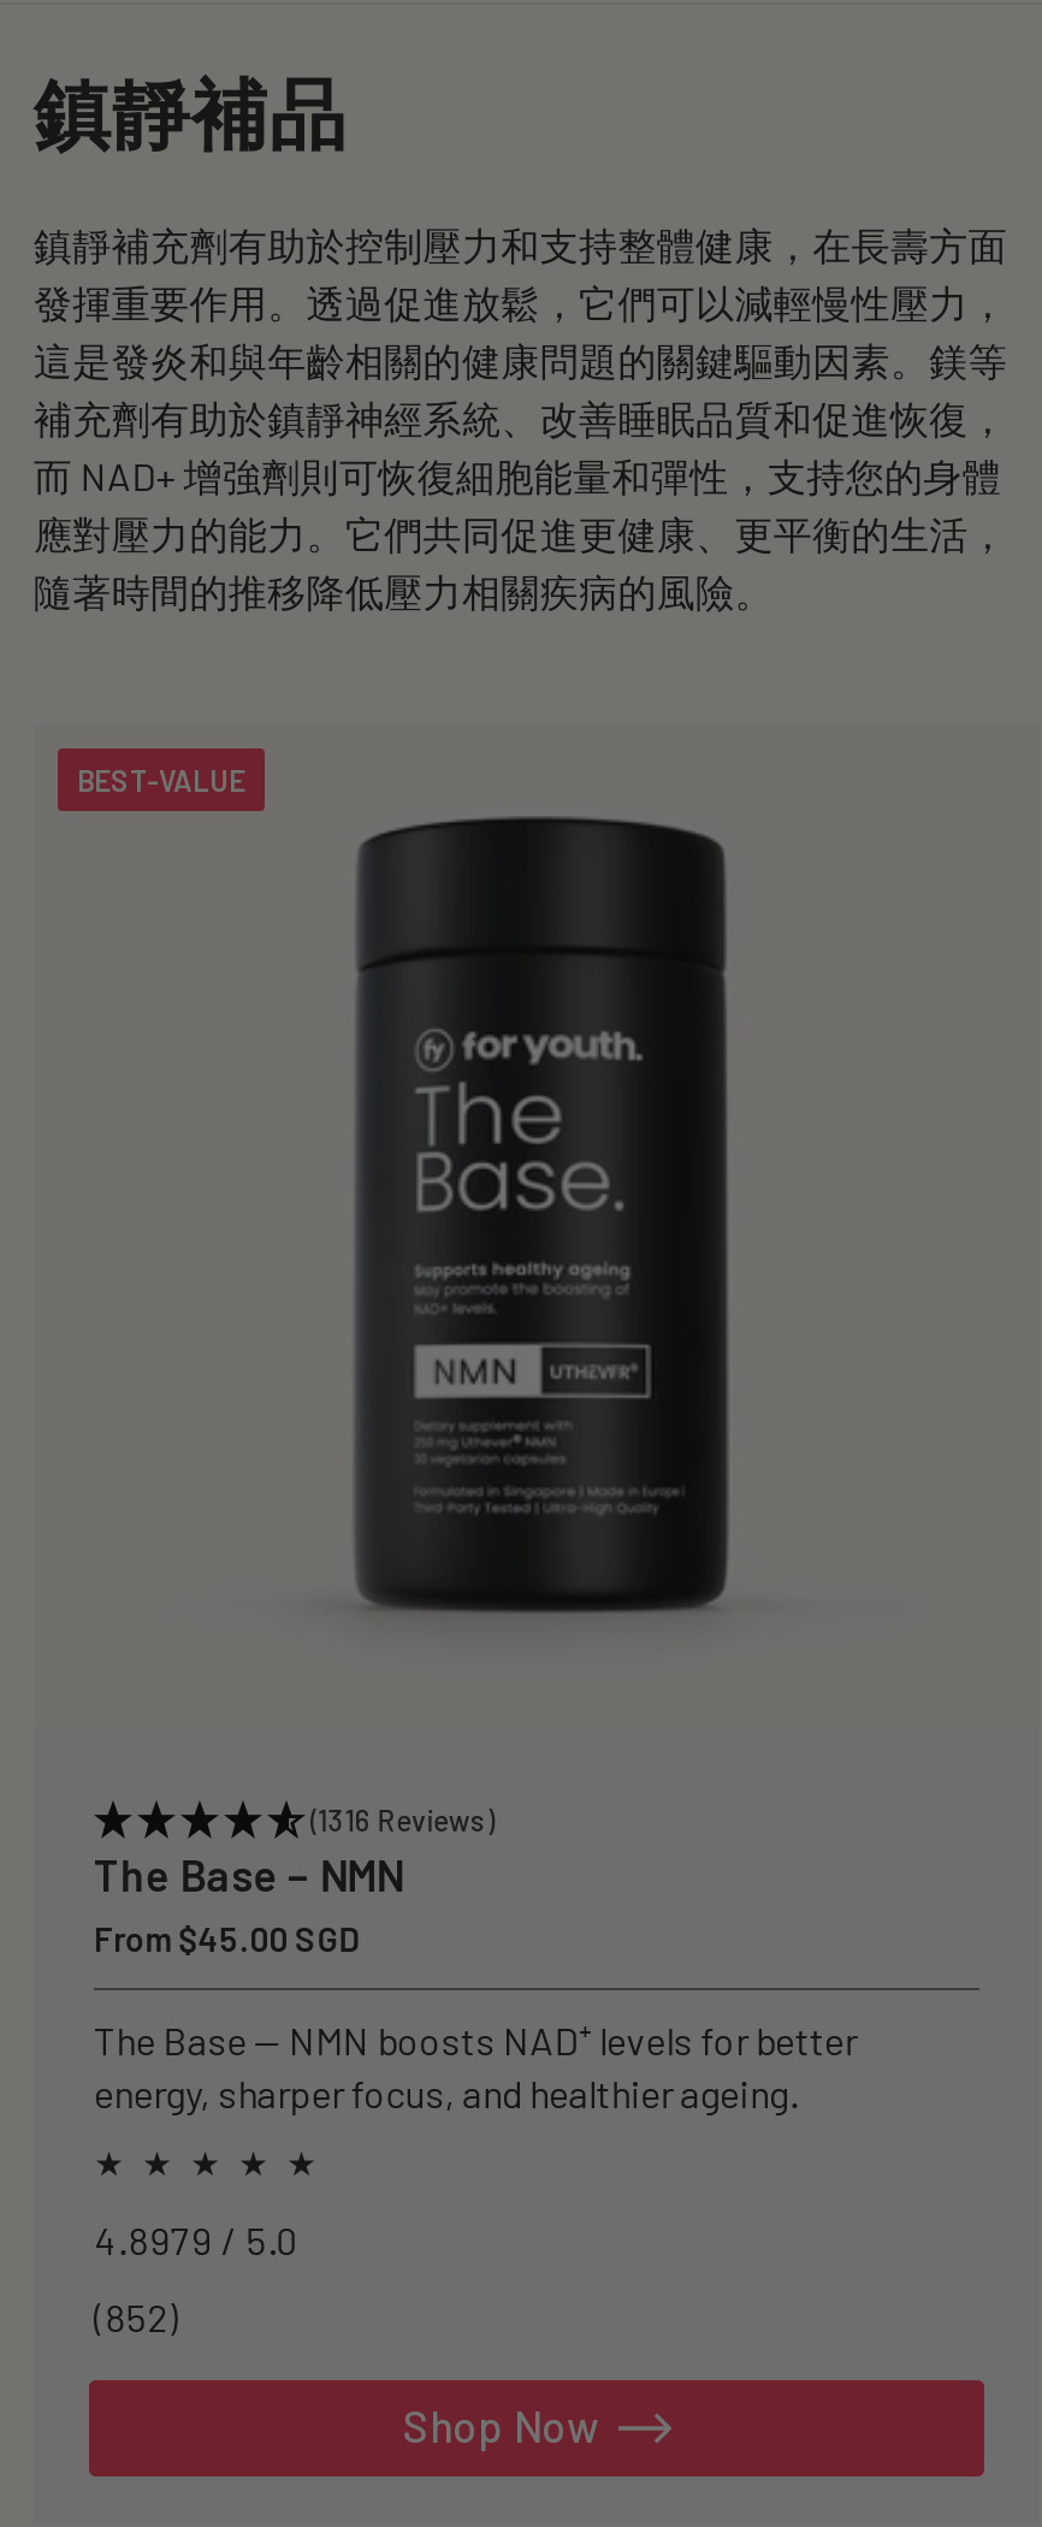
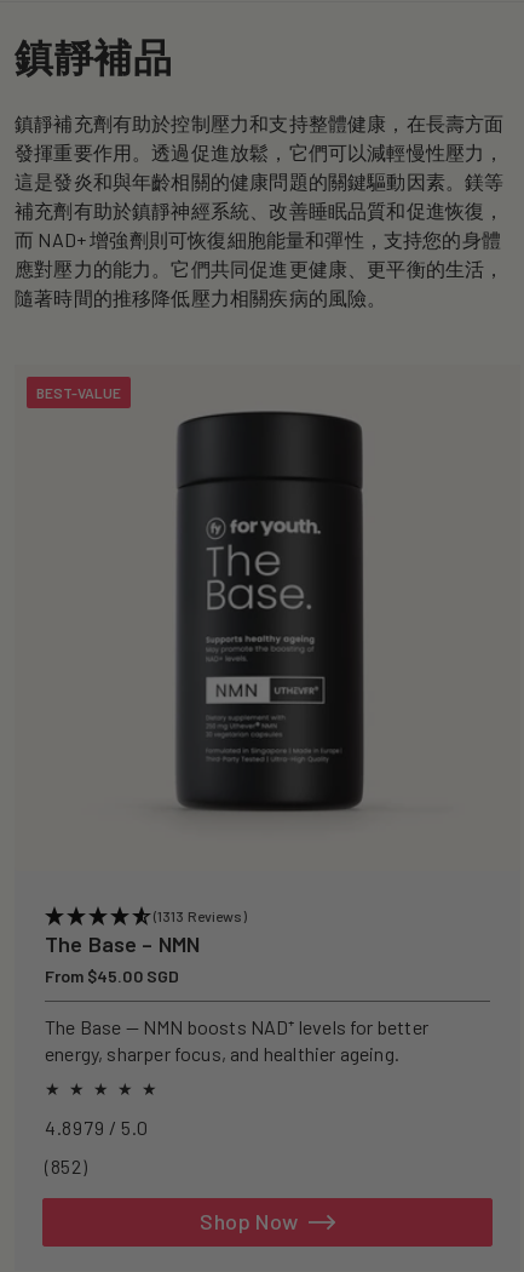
[310,1801,495,1835] (1316 Reviews) -> [154,907,247,924] (1313 Reviews)

